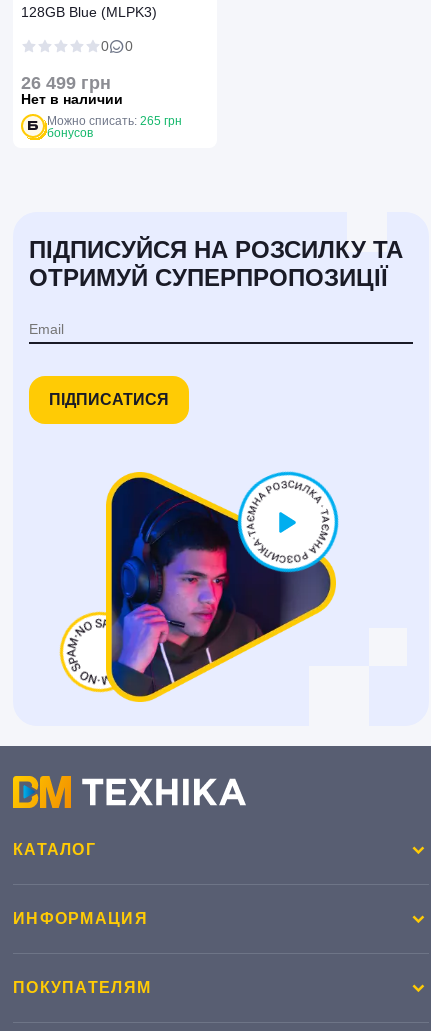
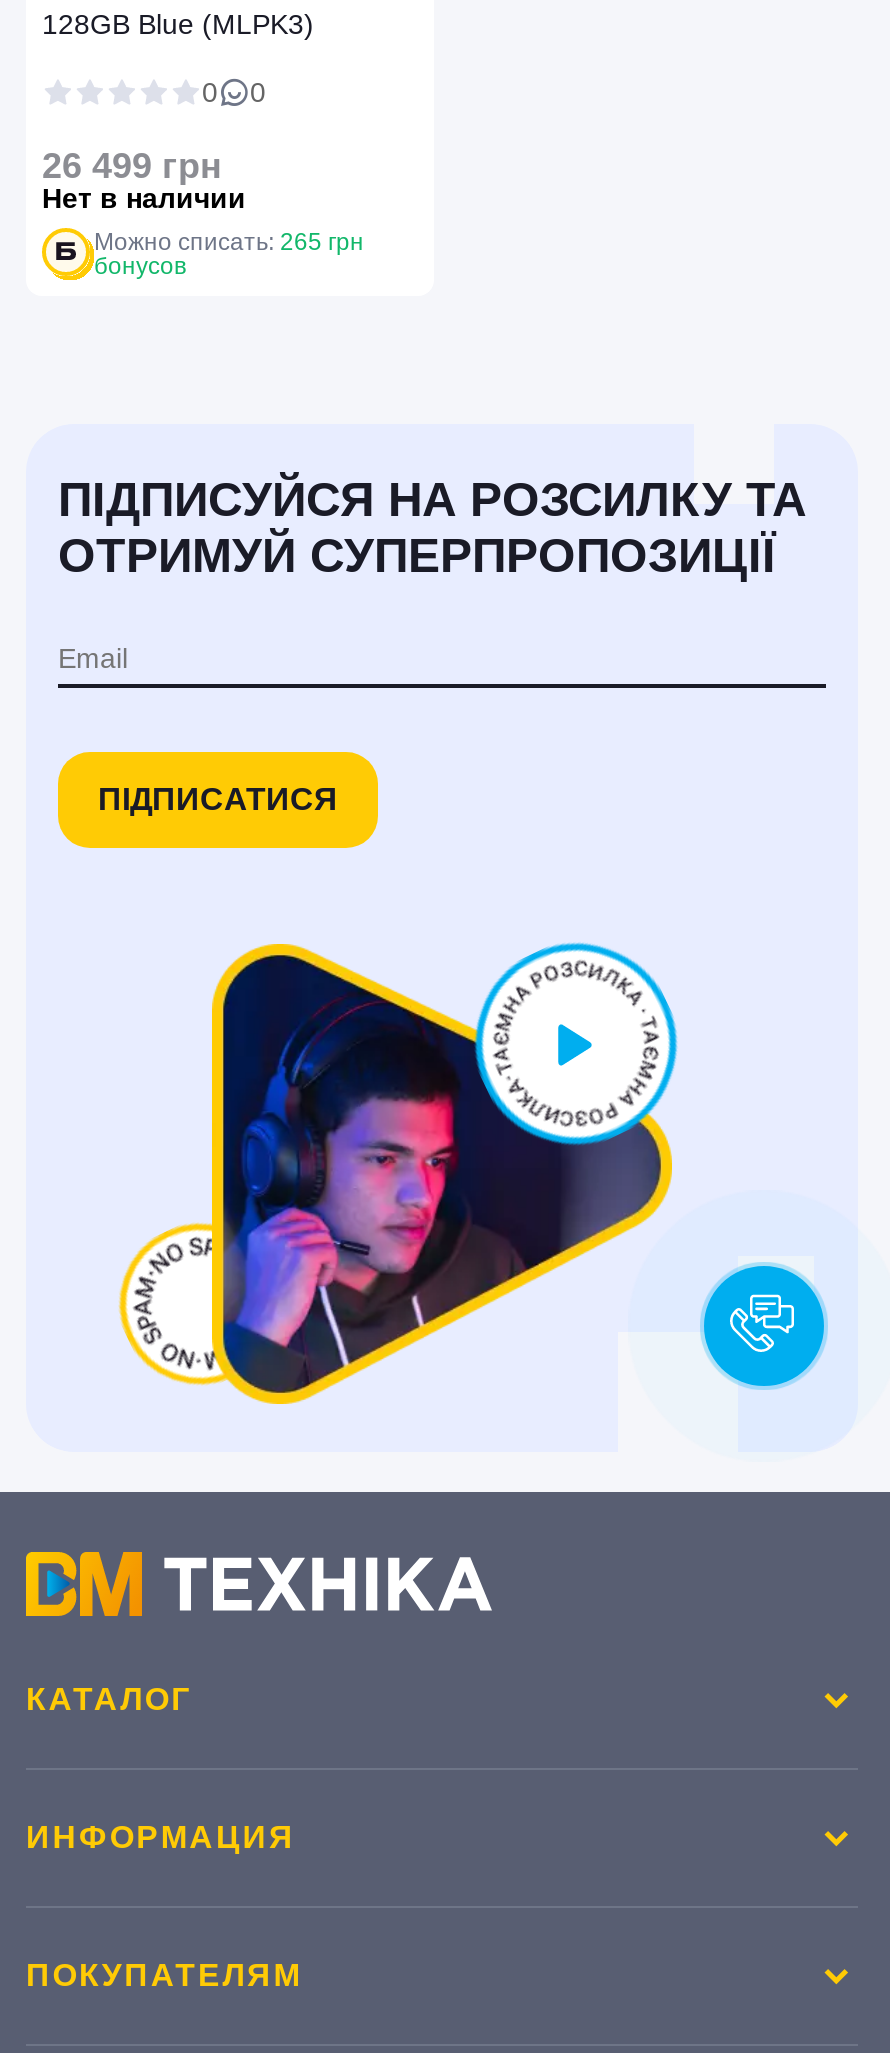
none -> [700,1260,828,1390] [image]

